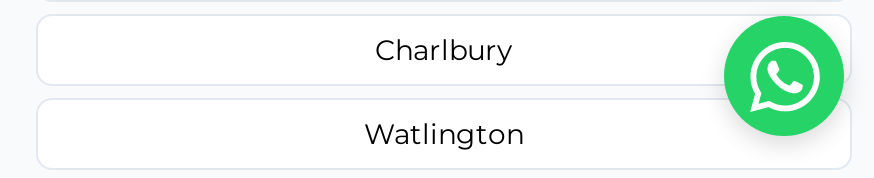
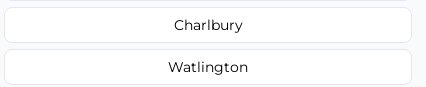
[722,14,846,140] [image] -> none

